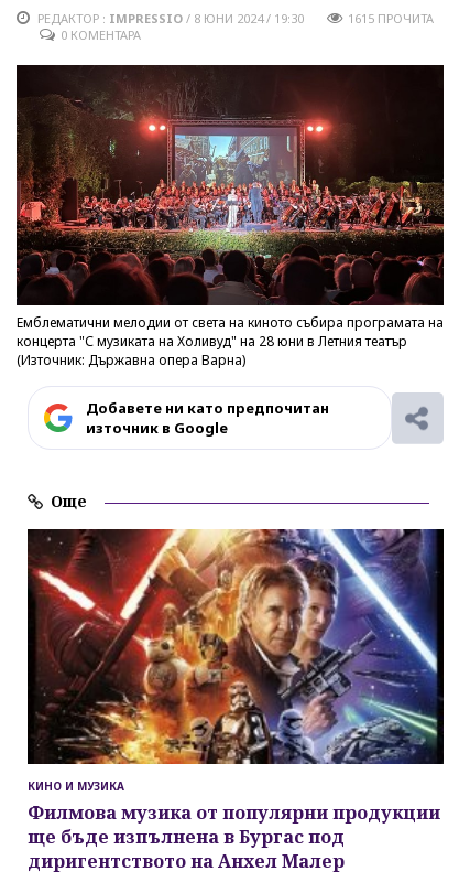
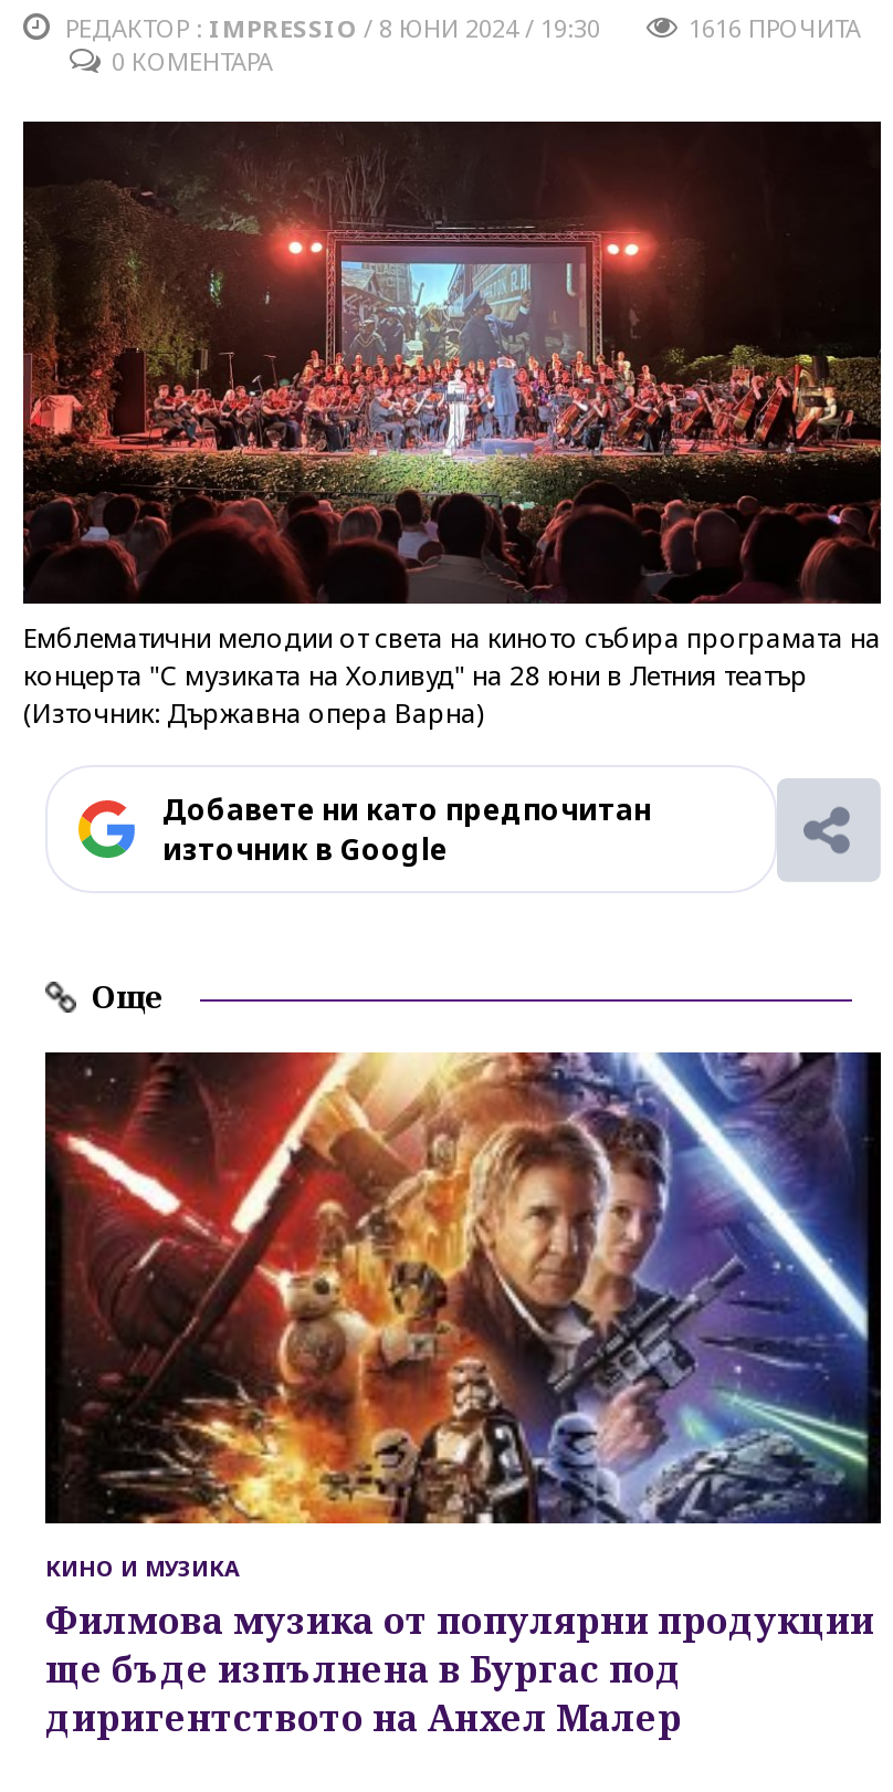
[348,10,434,26] 1615 ПРОЧИТА -> [689,11,861,44] 1616 ПРОЧИТА

